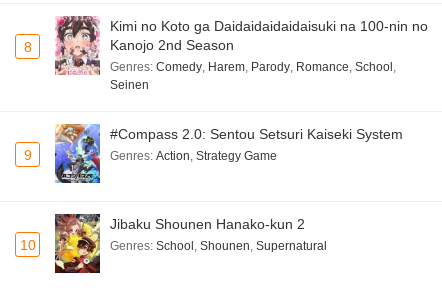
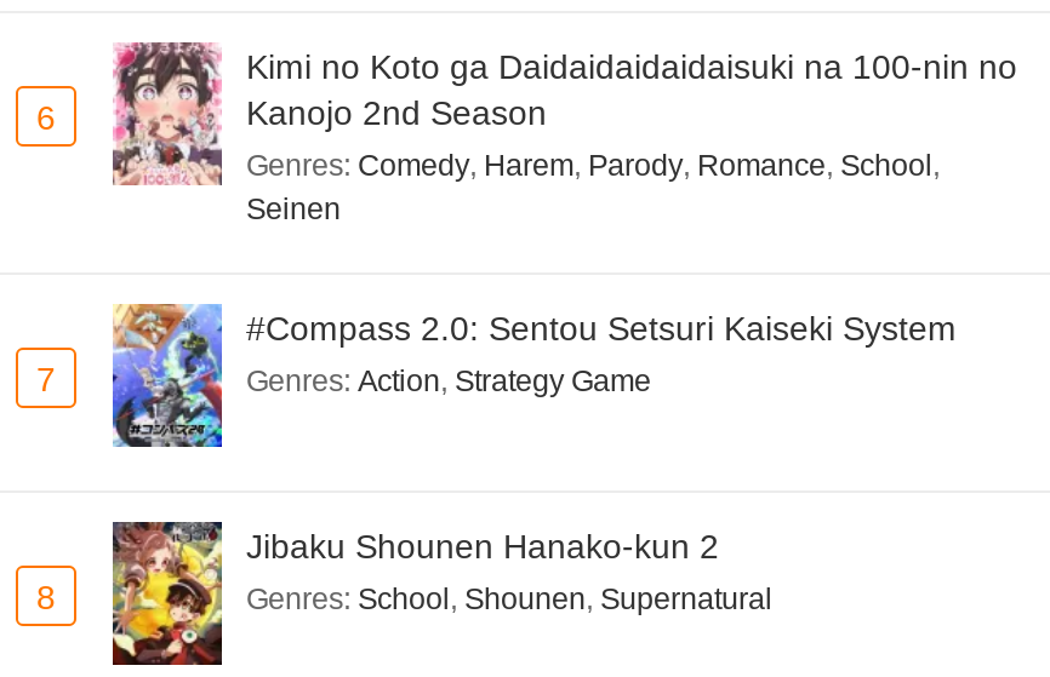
[23,39,31,55] 8 -> [36,100,56,138] 6
[23,147,31,163] 9 -> [36,361,56,400] 7
[19,237,35,253] 10 -> [36,579,56,617] 8

